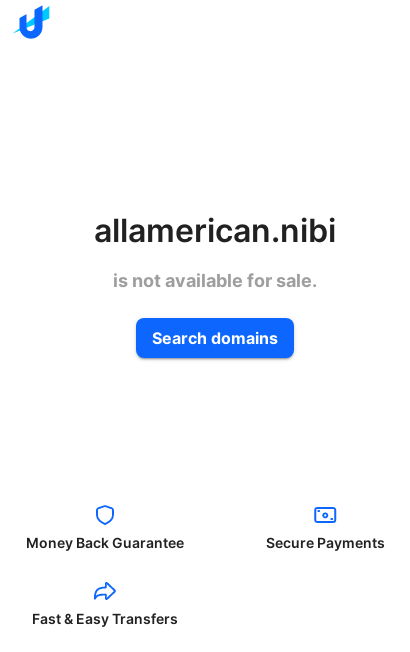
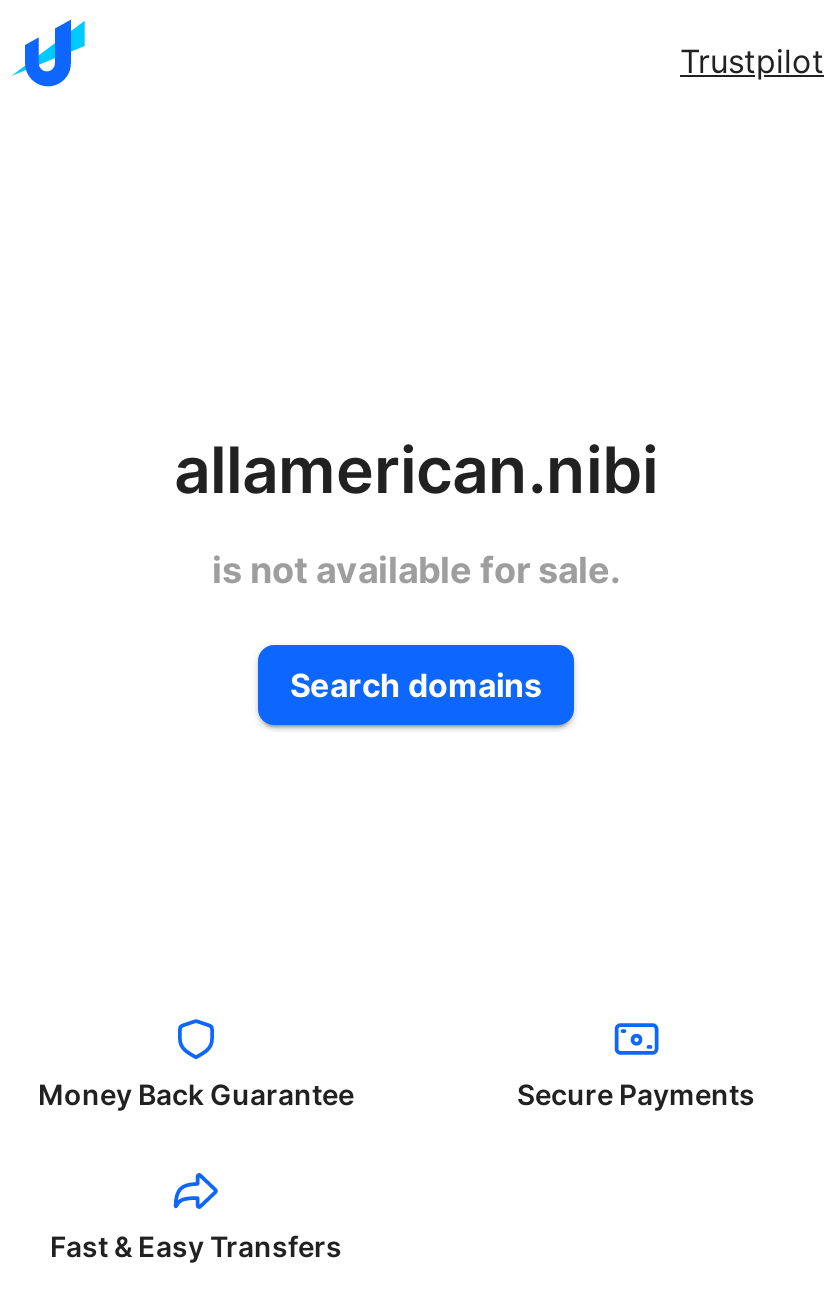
none -> [680,41,824,81] Trustpilot

